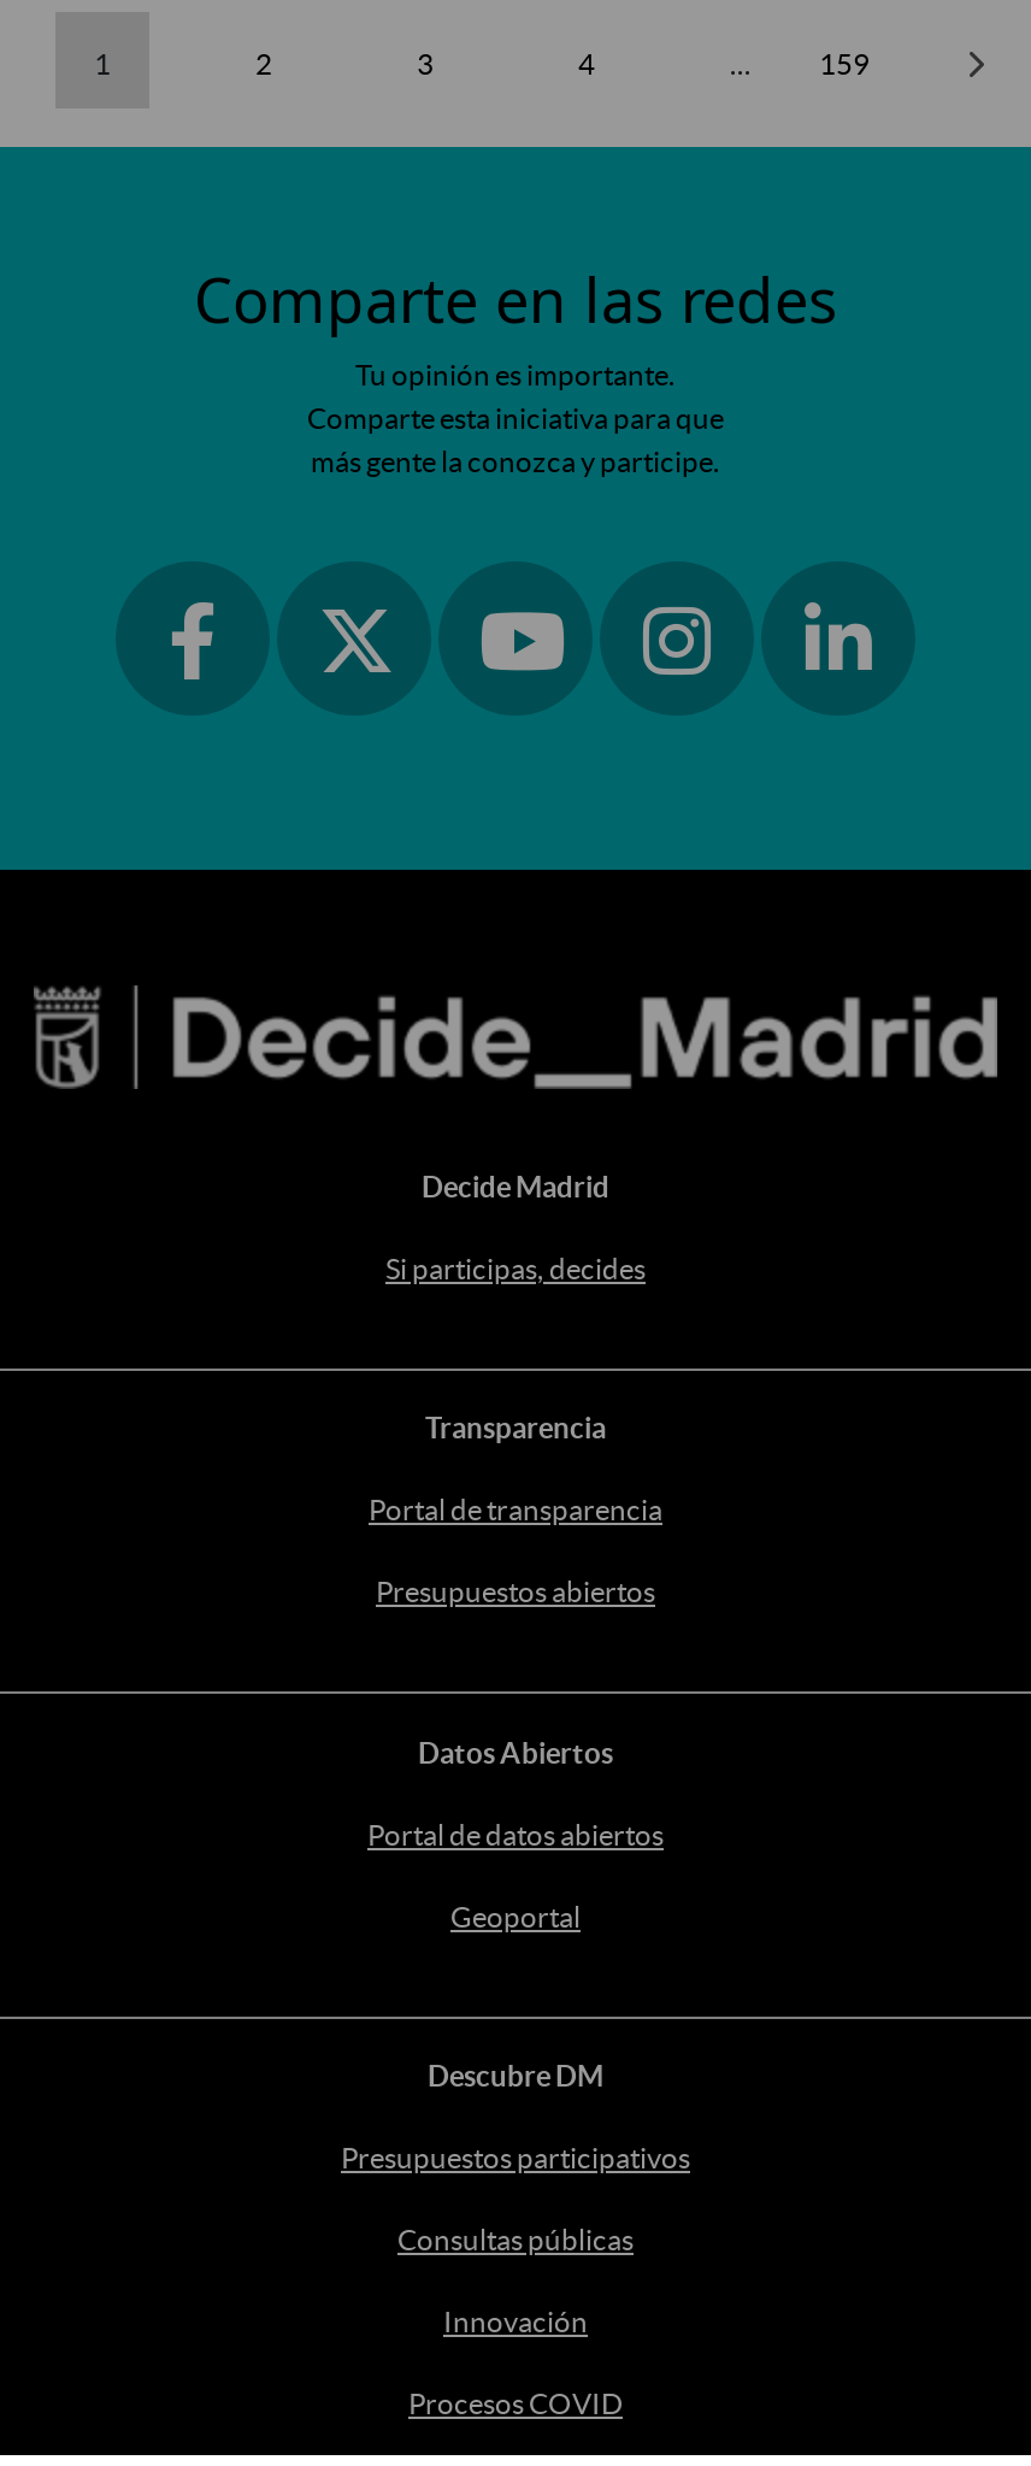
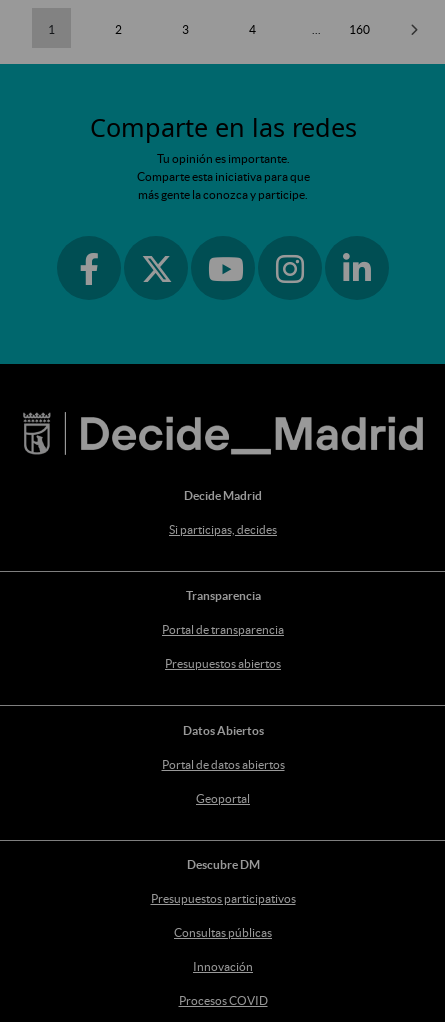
[819,48,870,79] 159 -> [349,23,370,36] 160

